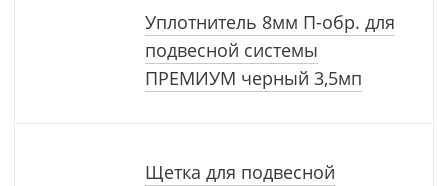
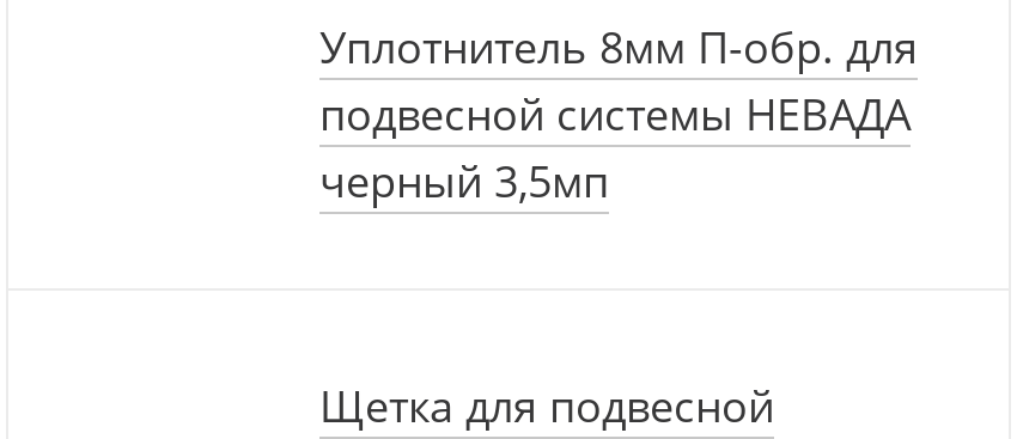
[145,38,362,90] подвесной системы | ПРЕМИУМ черный 3,5мп -> [319,85,911,209] подвесной системы НЕВАДА | черный 3,5мп

